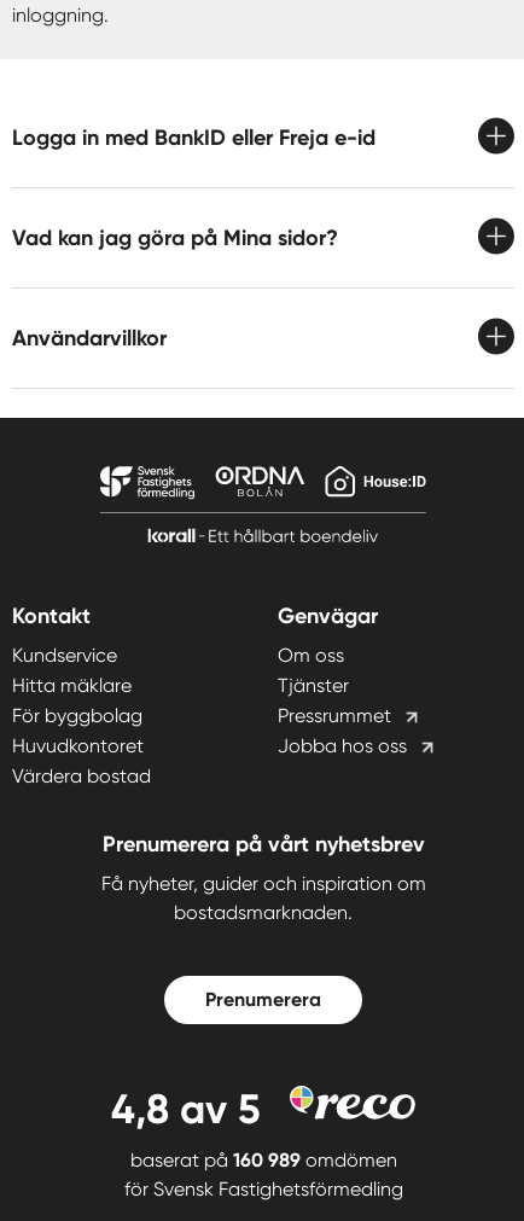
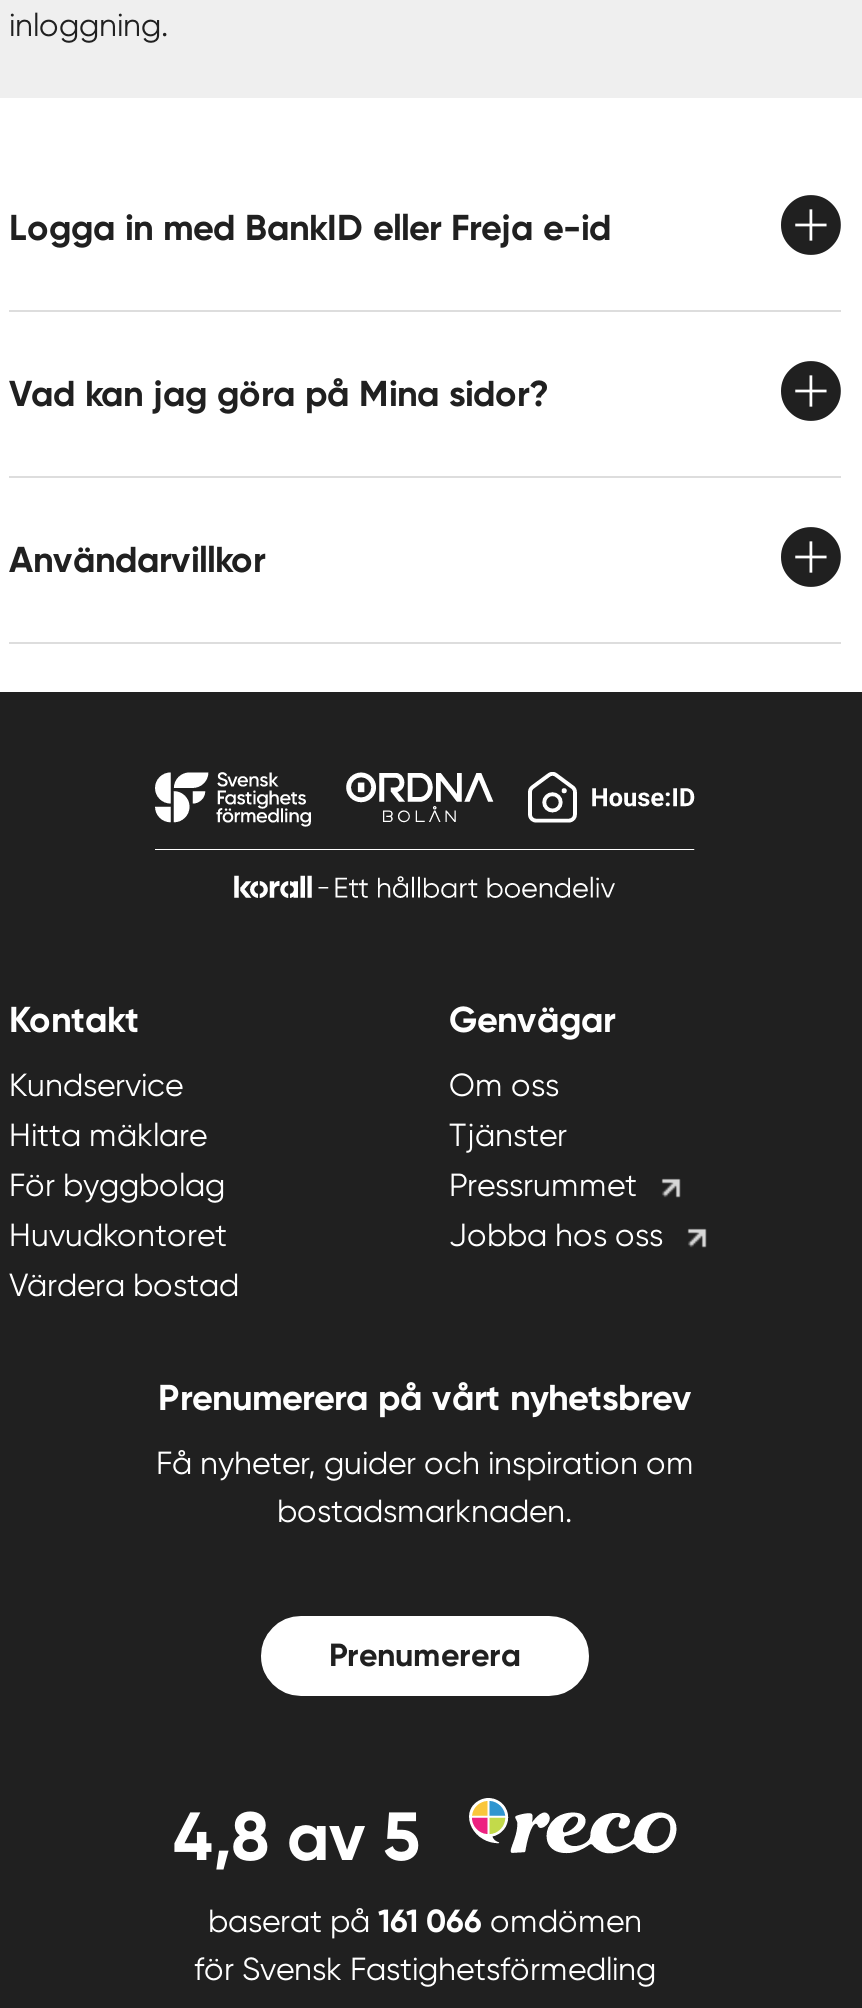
[130,1149,397,1171] baserat på 160 989 omdömen -> [208,1902,642,1940] baserat på 161 066 omdömen

